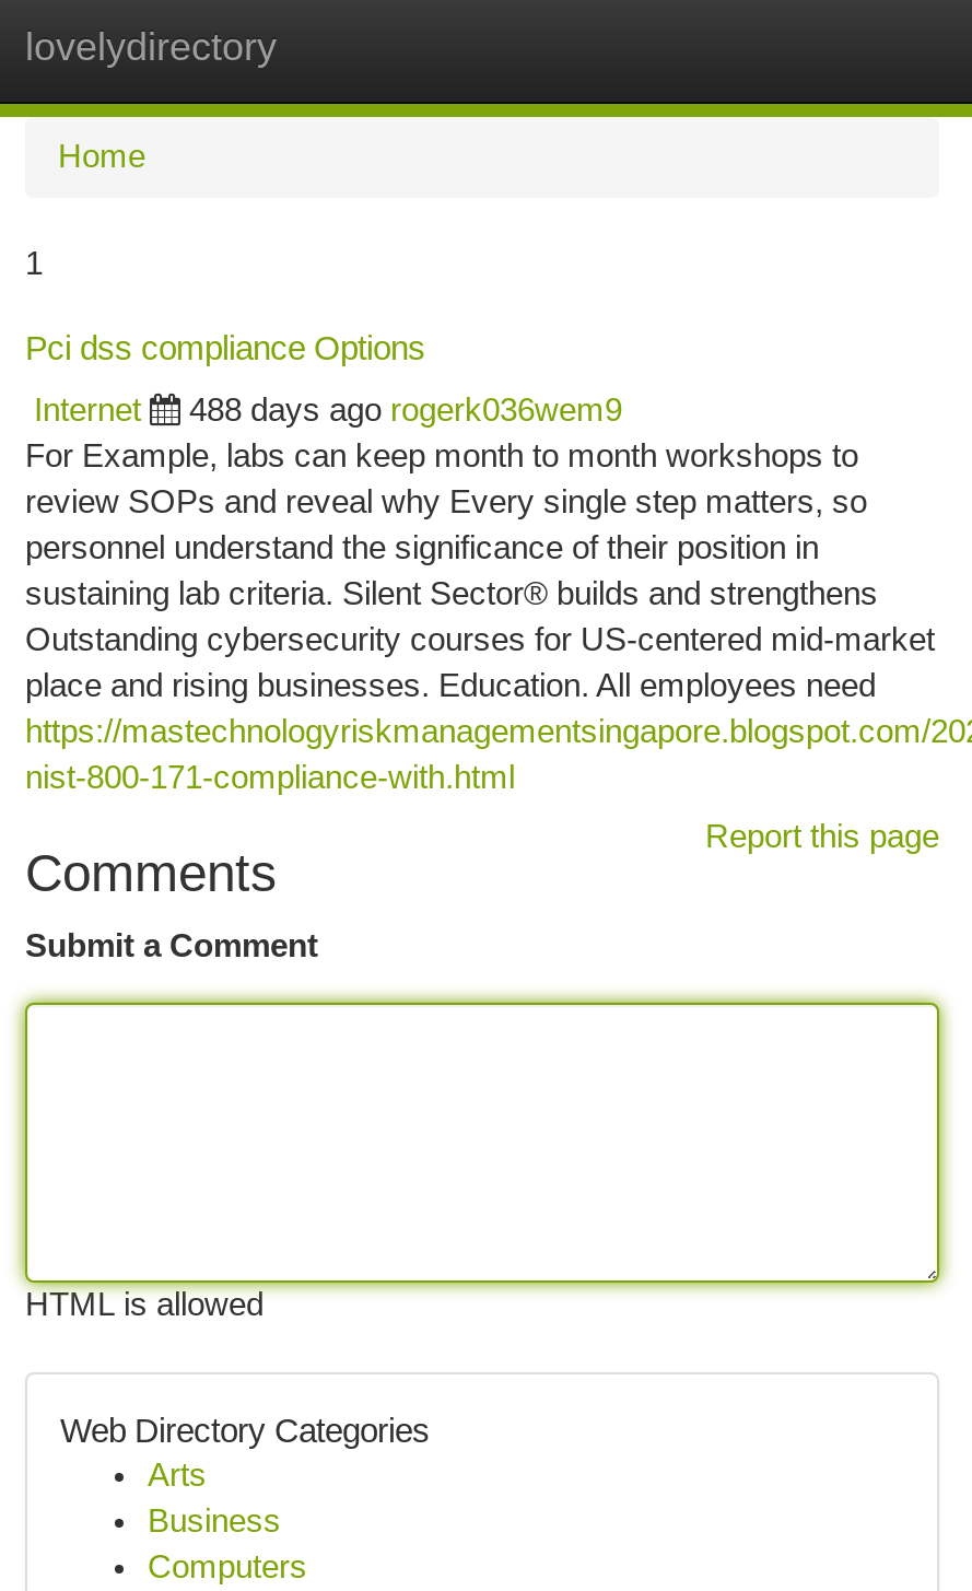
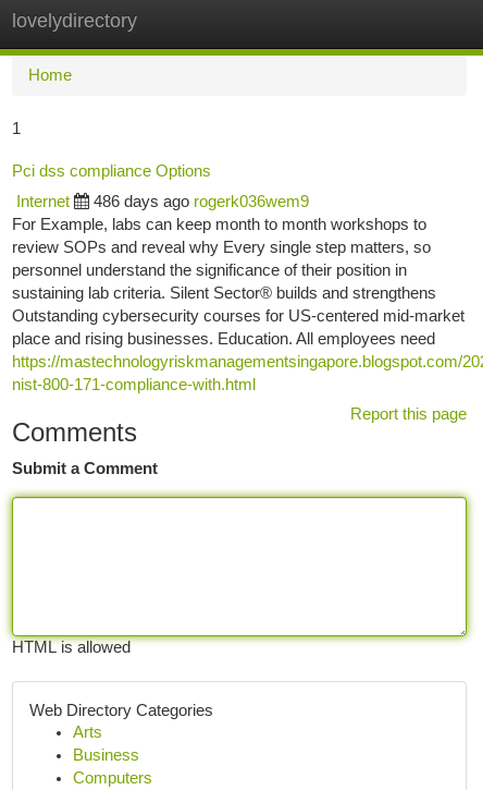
[189,393,622,428] 488 days ago rogerk036wem9 -> [94,193,309,210] 486 days ago rogerk036wem9

